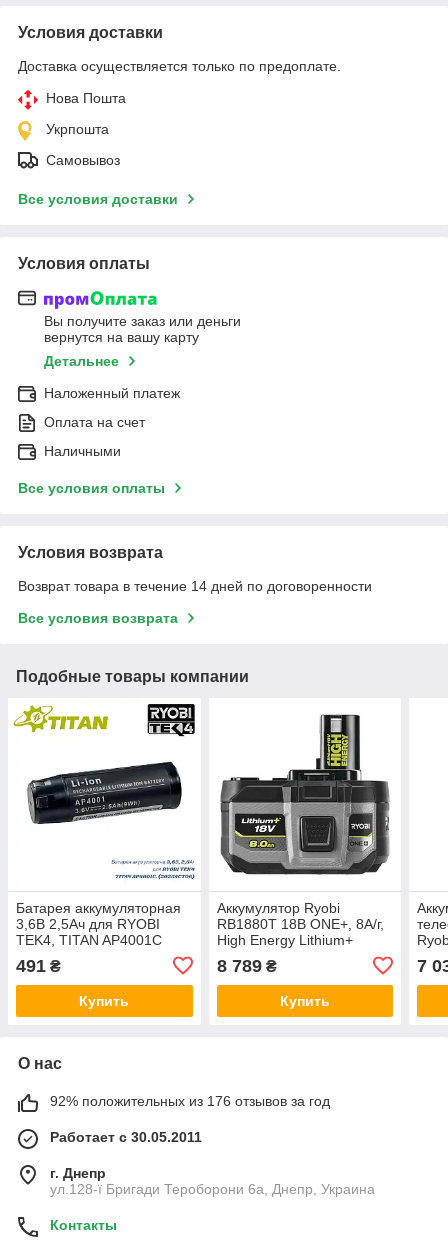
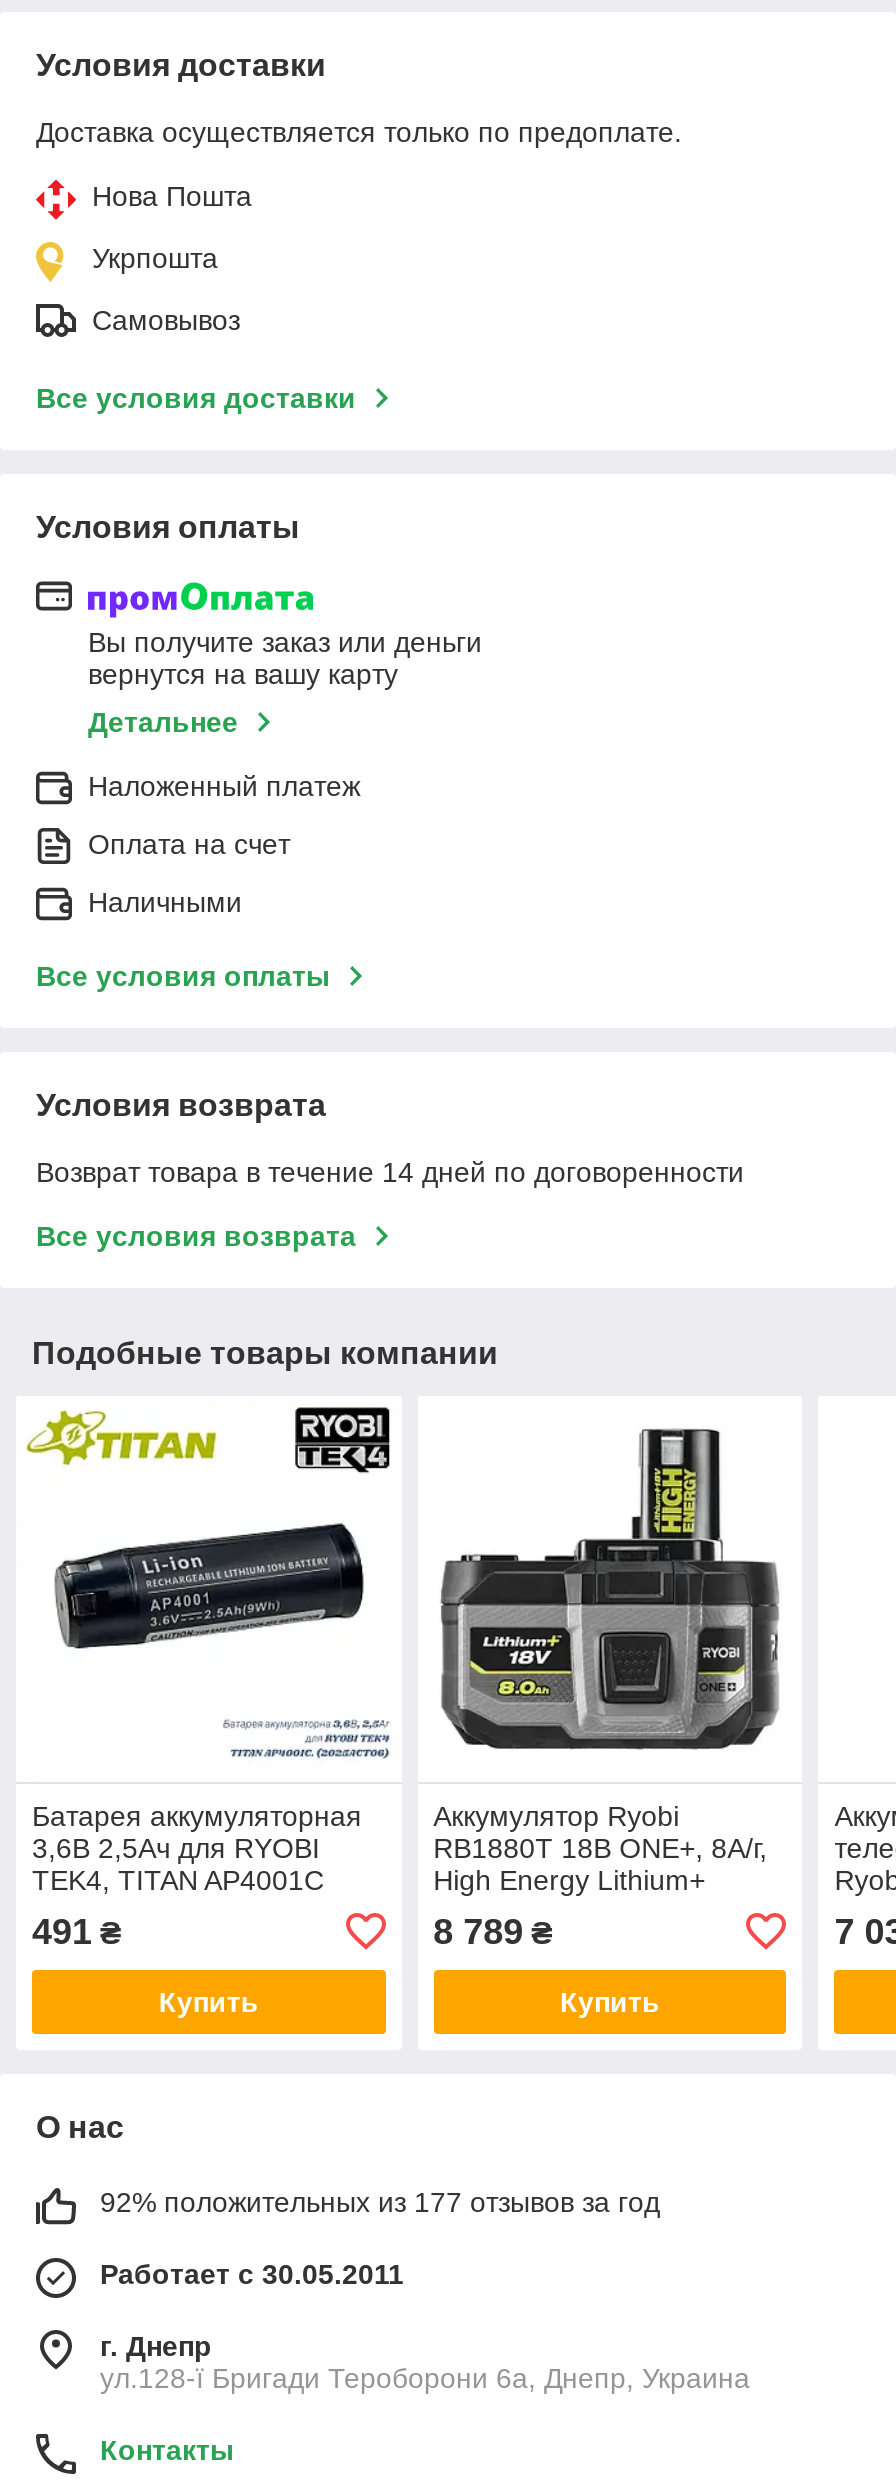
[50,1093,330,1109] 92% положительных из 176 отзывов за год -> [100,2186,660,2218] 92% положительных из 177 отзывов за год

